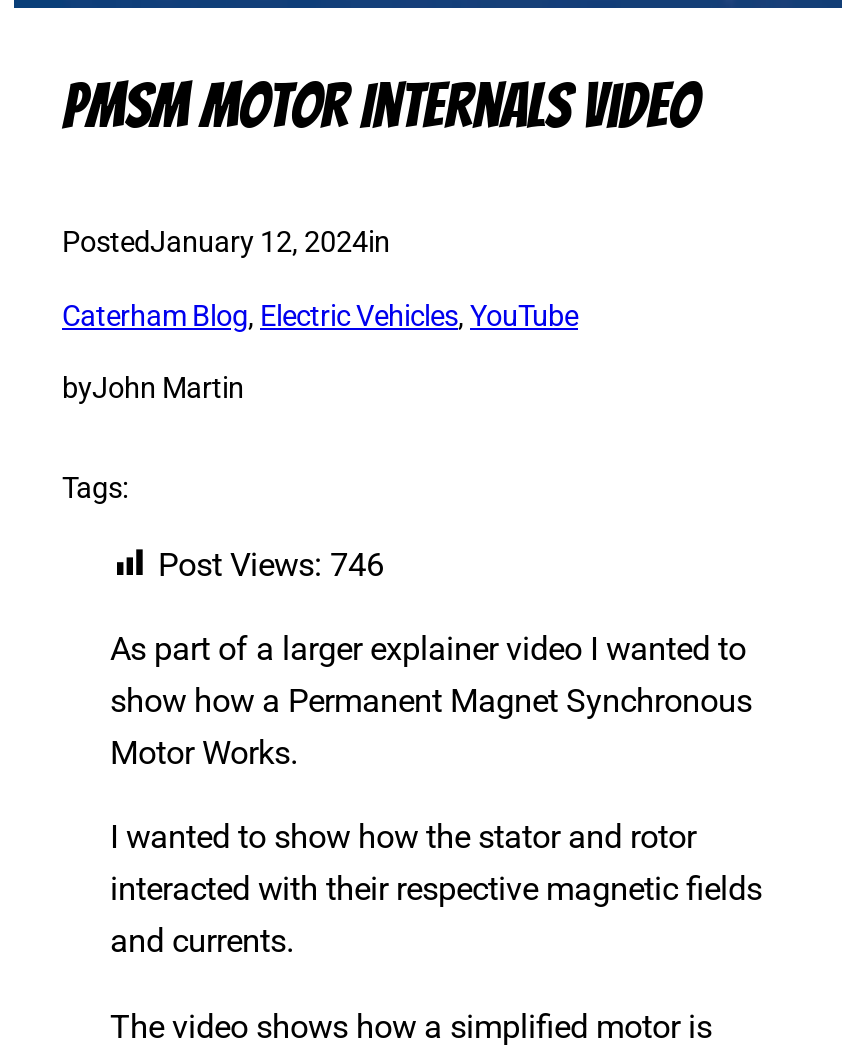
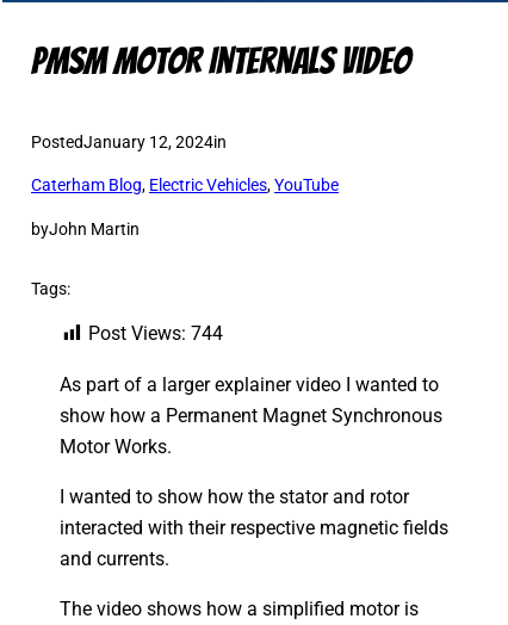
[158,545,384,583] Post Views: 746 -> [88,323,223,345] Post Views: 744

